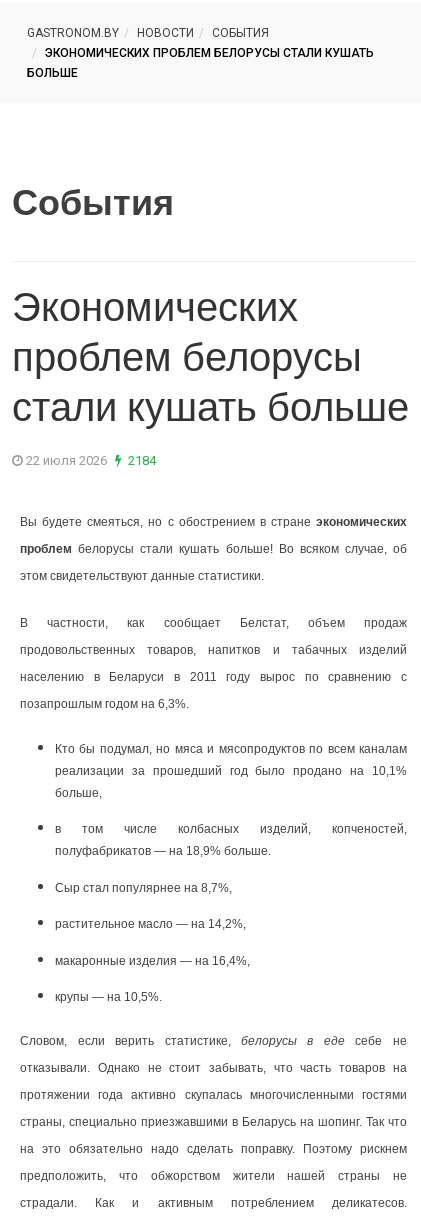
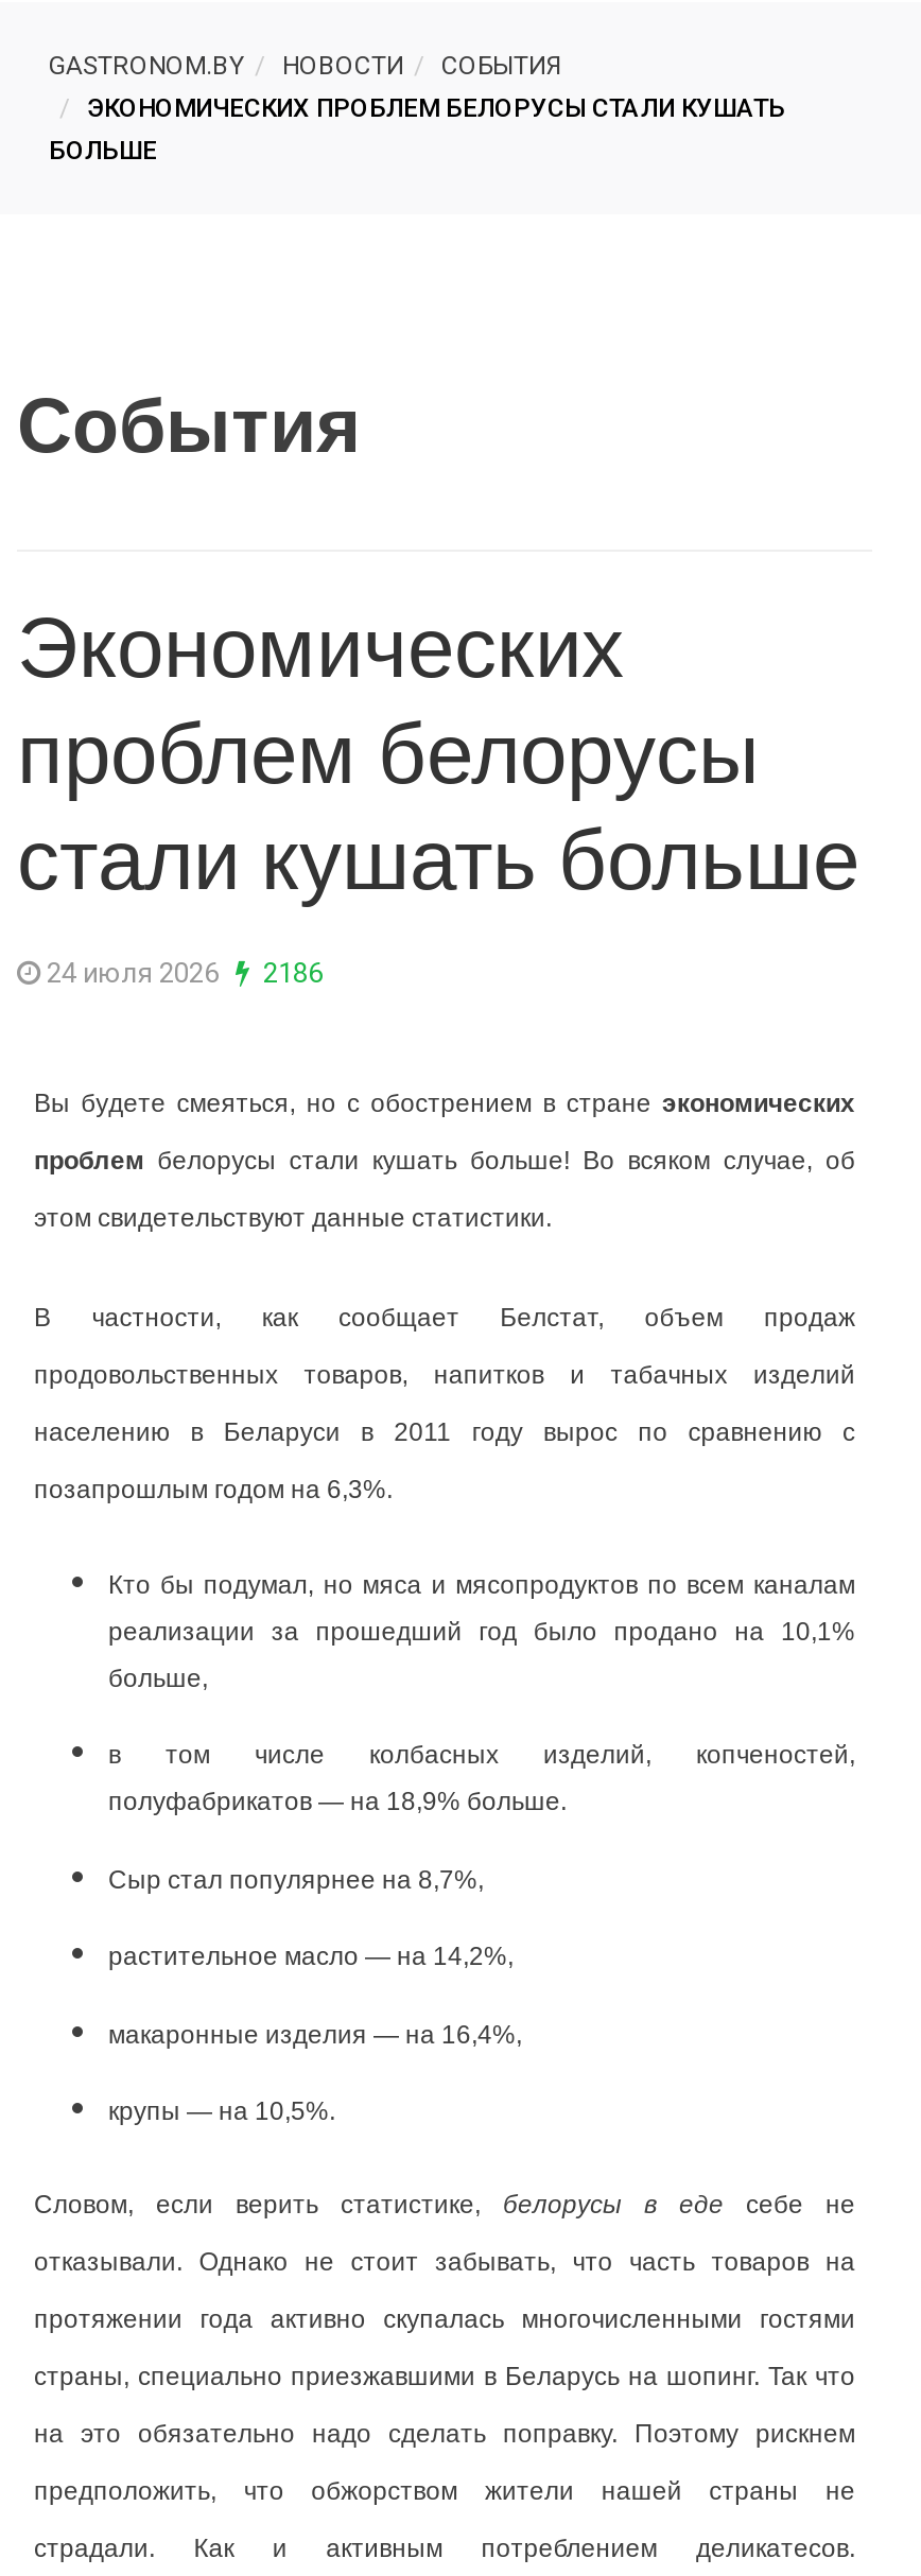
[23,453,110,468] 22 июля 2026 -> [40,957,225,989] 24 июля 2026
[125,453,156,468] 2184 -> [257,957,323,989] 2186

